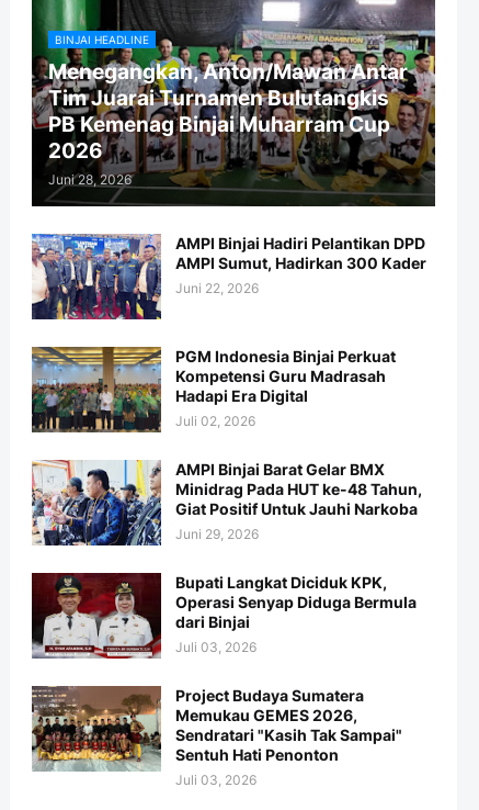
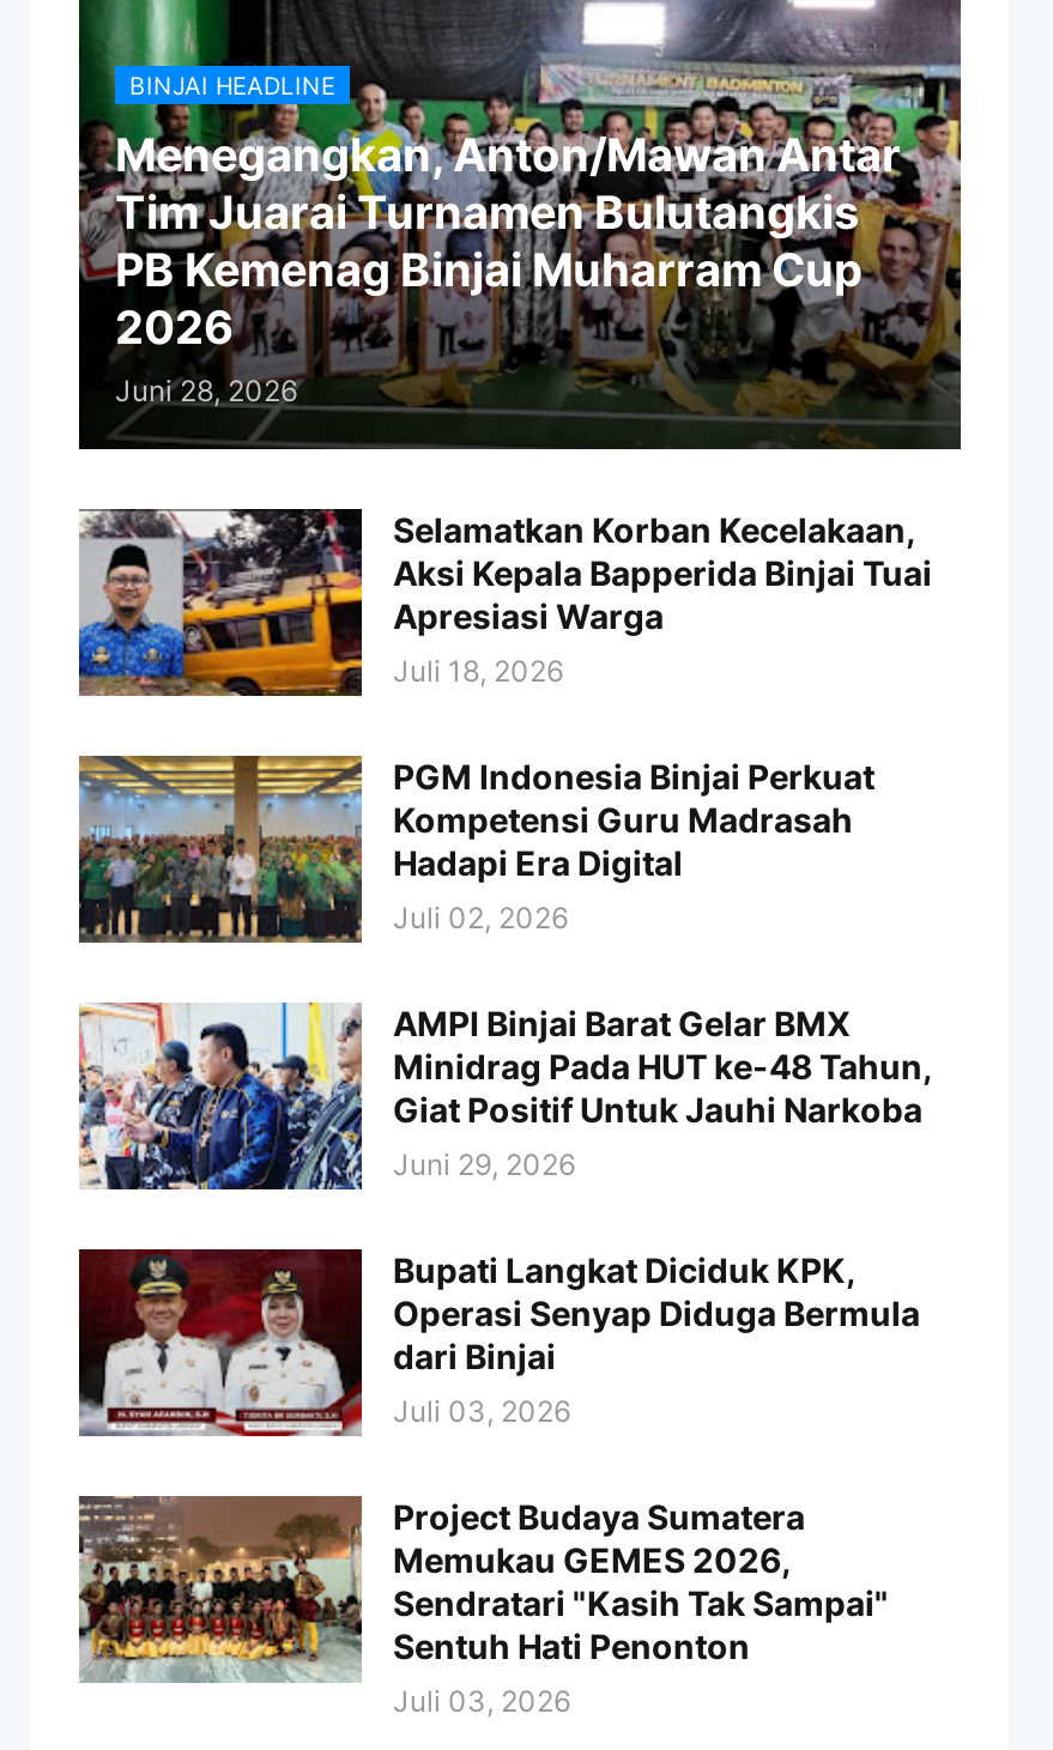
[32,233,426,320] [image] | AMPI Binjai Hadiri Pelantikan DPD | AMPI Sumut, Hadirkan 300 Kader | Juni 22, 2026 -> [77,505,932,700] [image] | Selamatkan Korban Kecelakaan, | Aksi Kepala Bapperida Binjai Tuai | Apresiasi Warga | Juli 18, 2026

